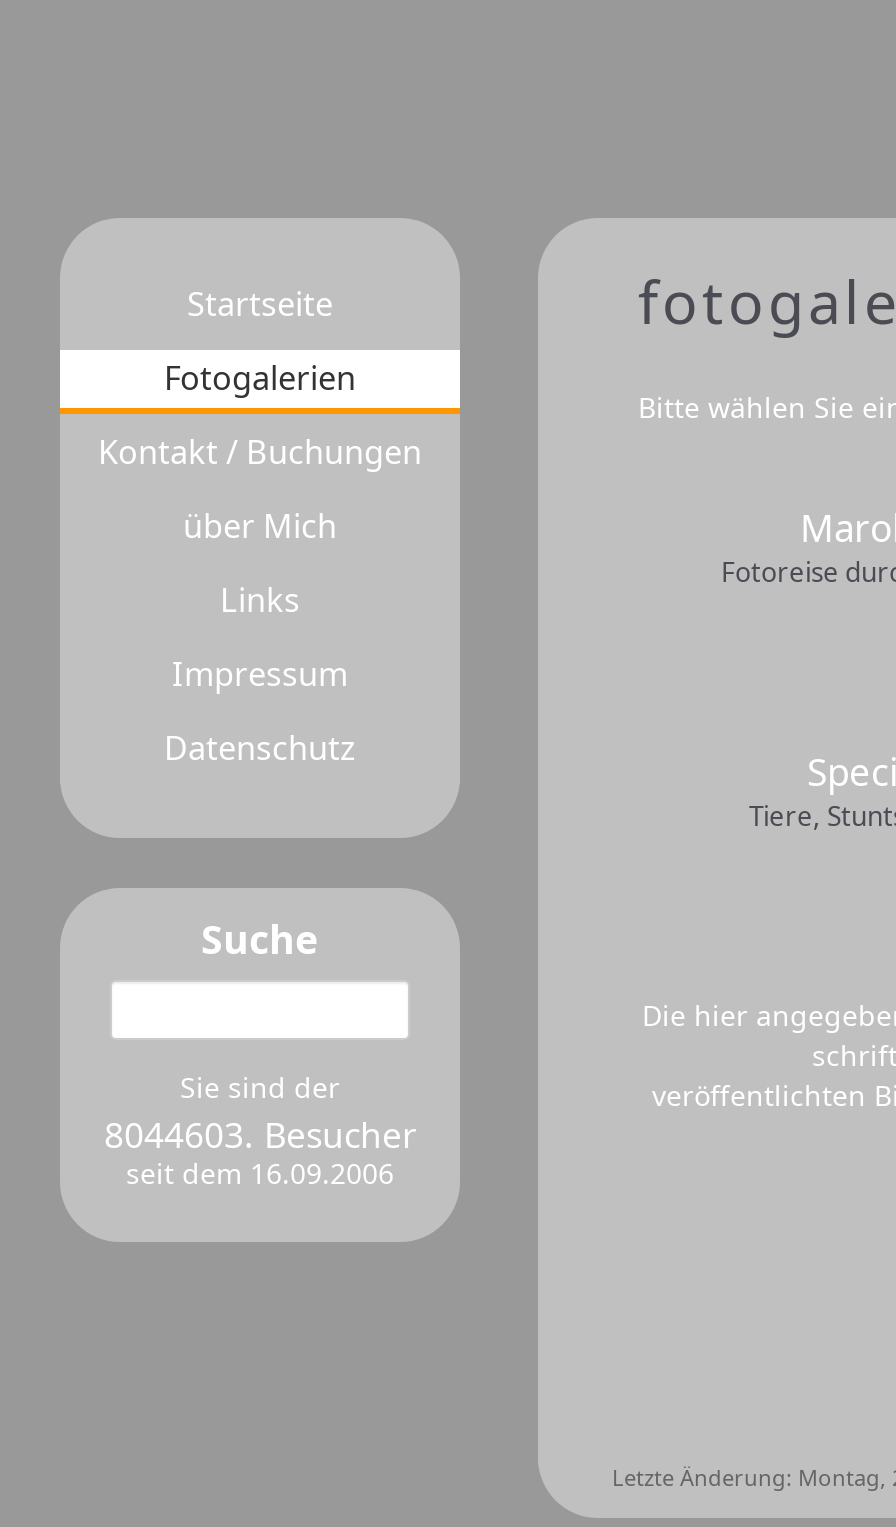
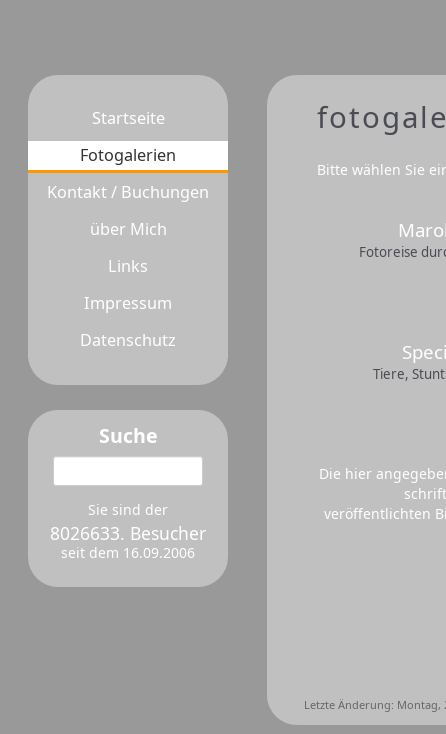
[104,1110,416,1158] 8044603. Besucher -> [50,521,206,545] 8026633. Besucher

